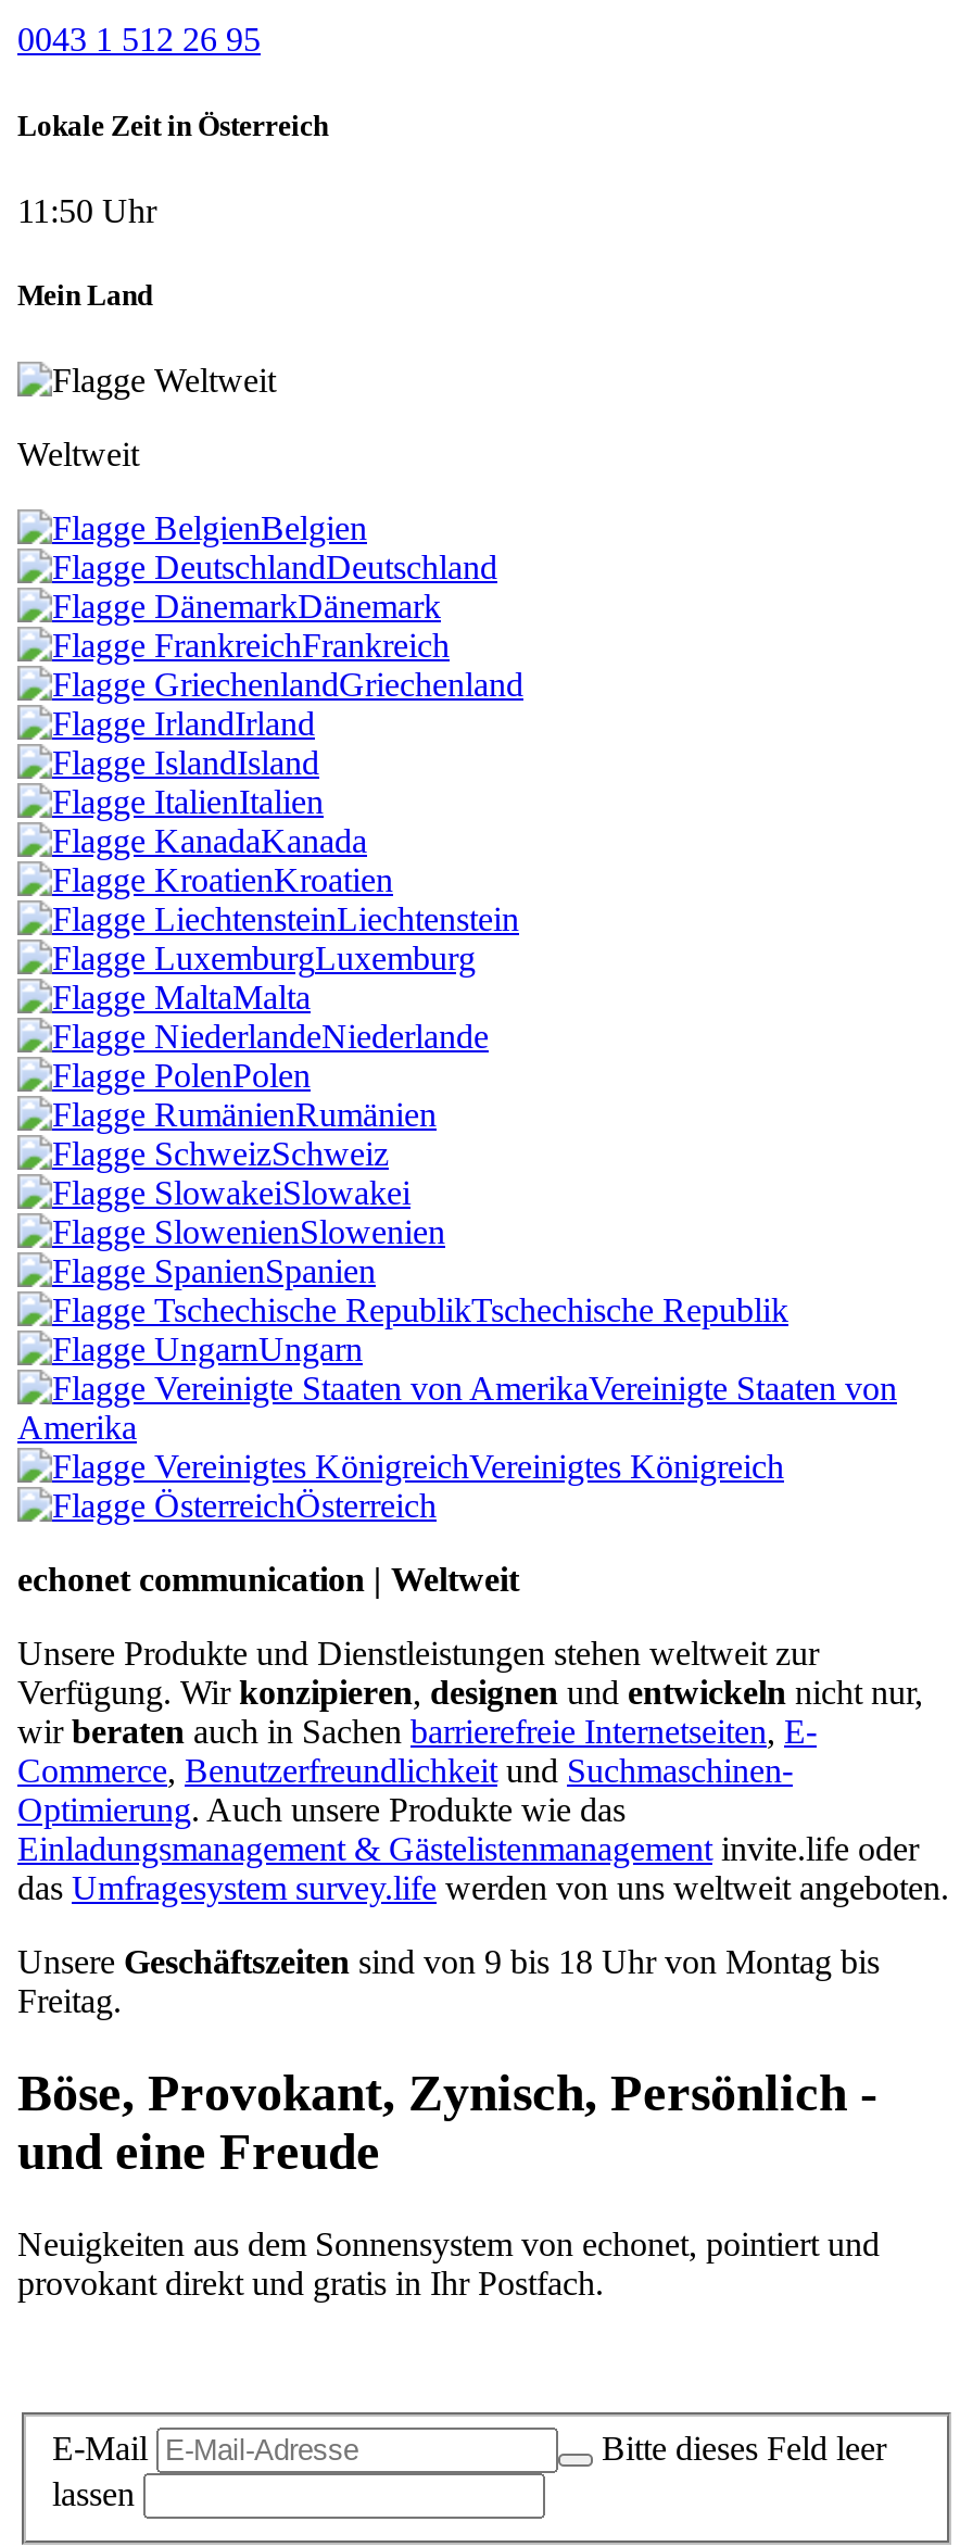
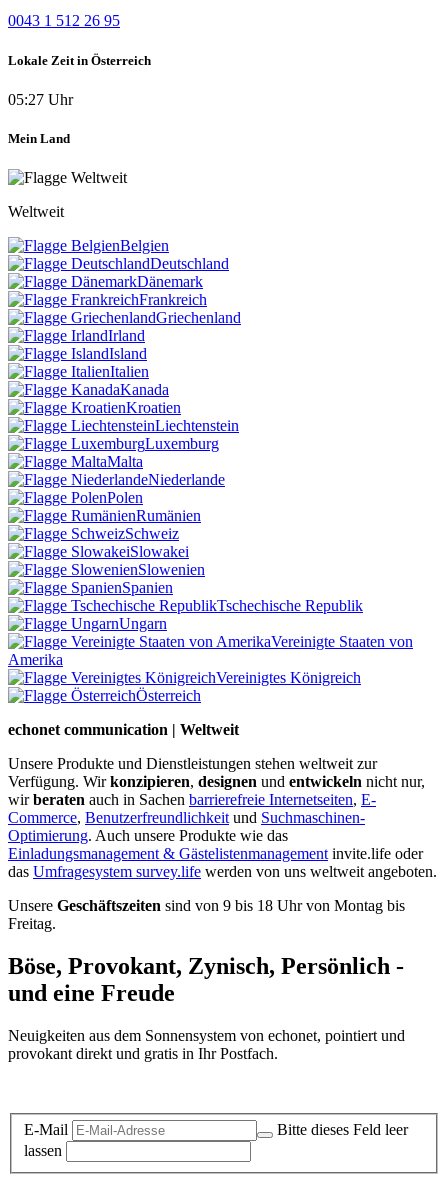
[17,192,156,229] 11:50 Uhr -> [8,91,73,108] 05:27 Uhr

